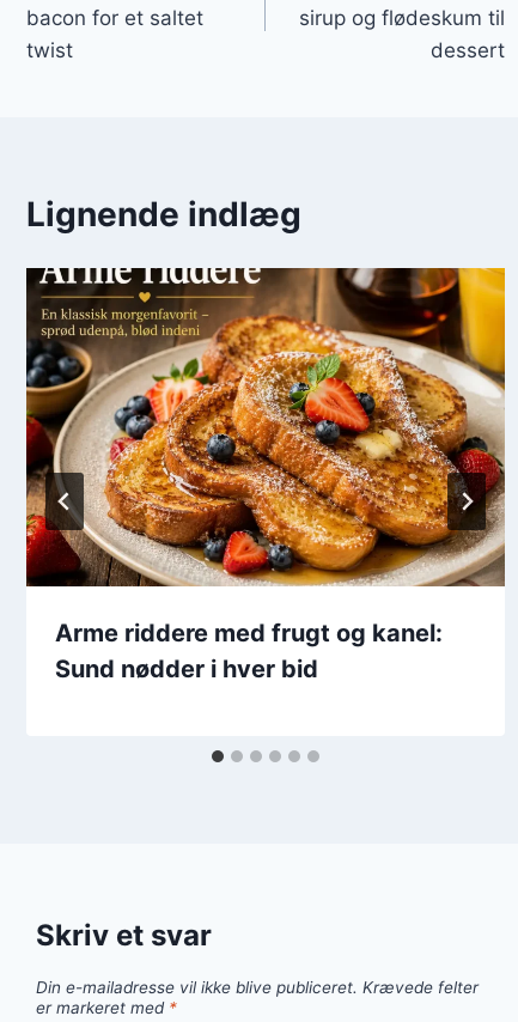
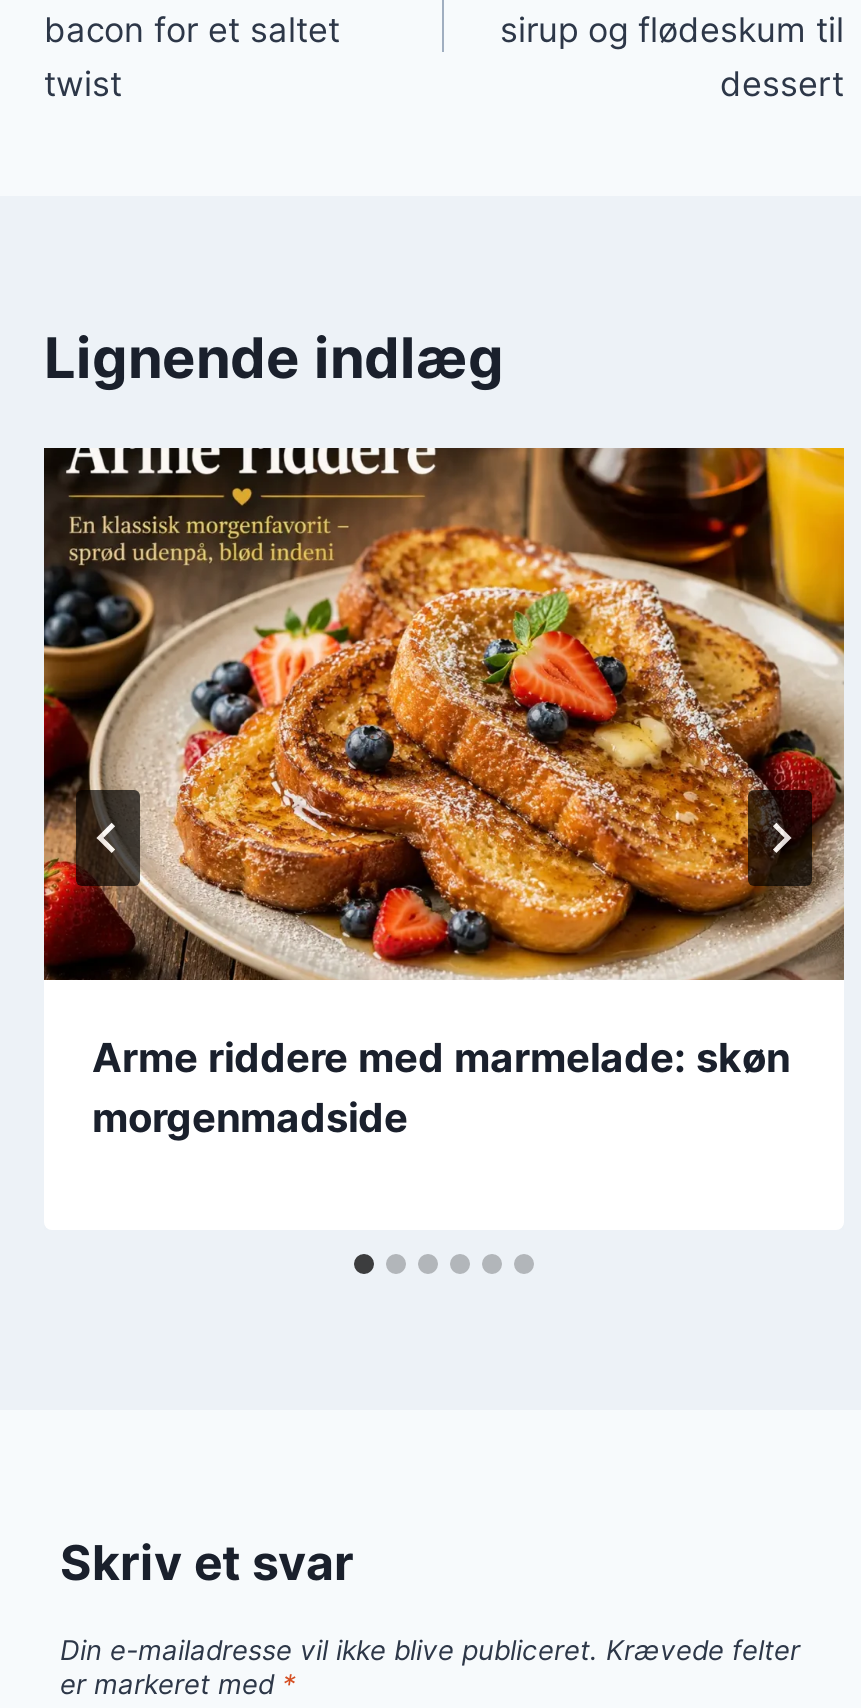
[55,619,443,684] Arme riddere med frugt og kanel: | Sund nødder i hver bid -> [92,1034,790,1142] Arme riddere med marmelade: skøn | morgenmadside

